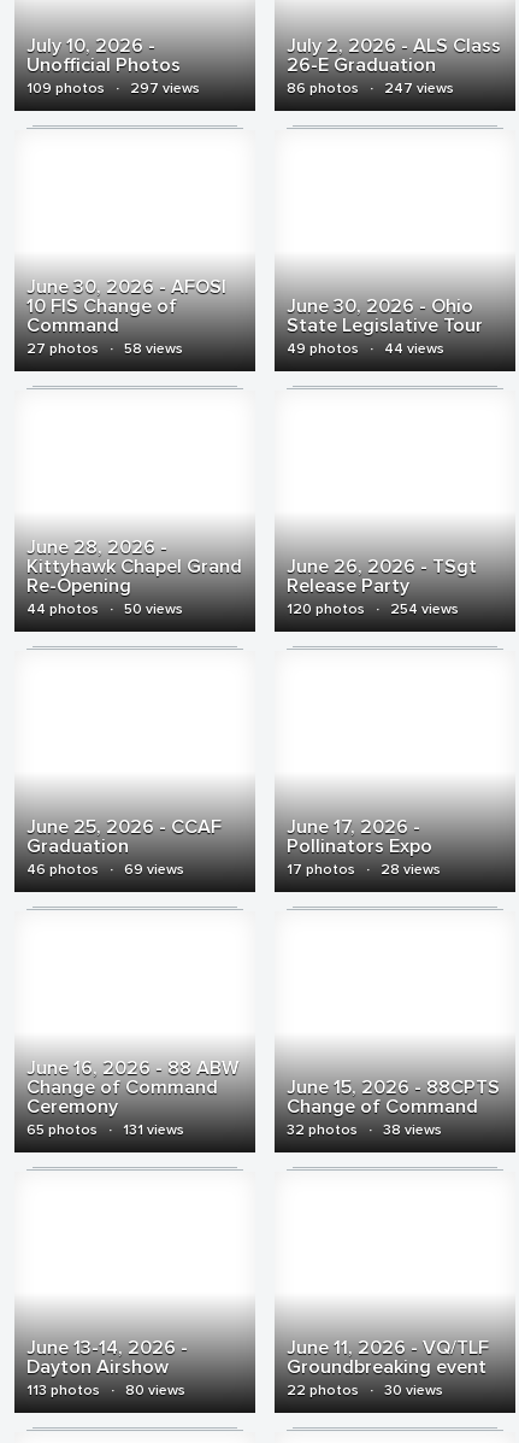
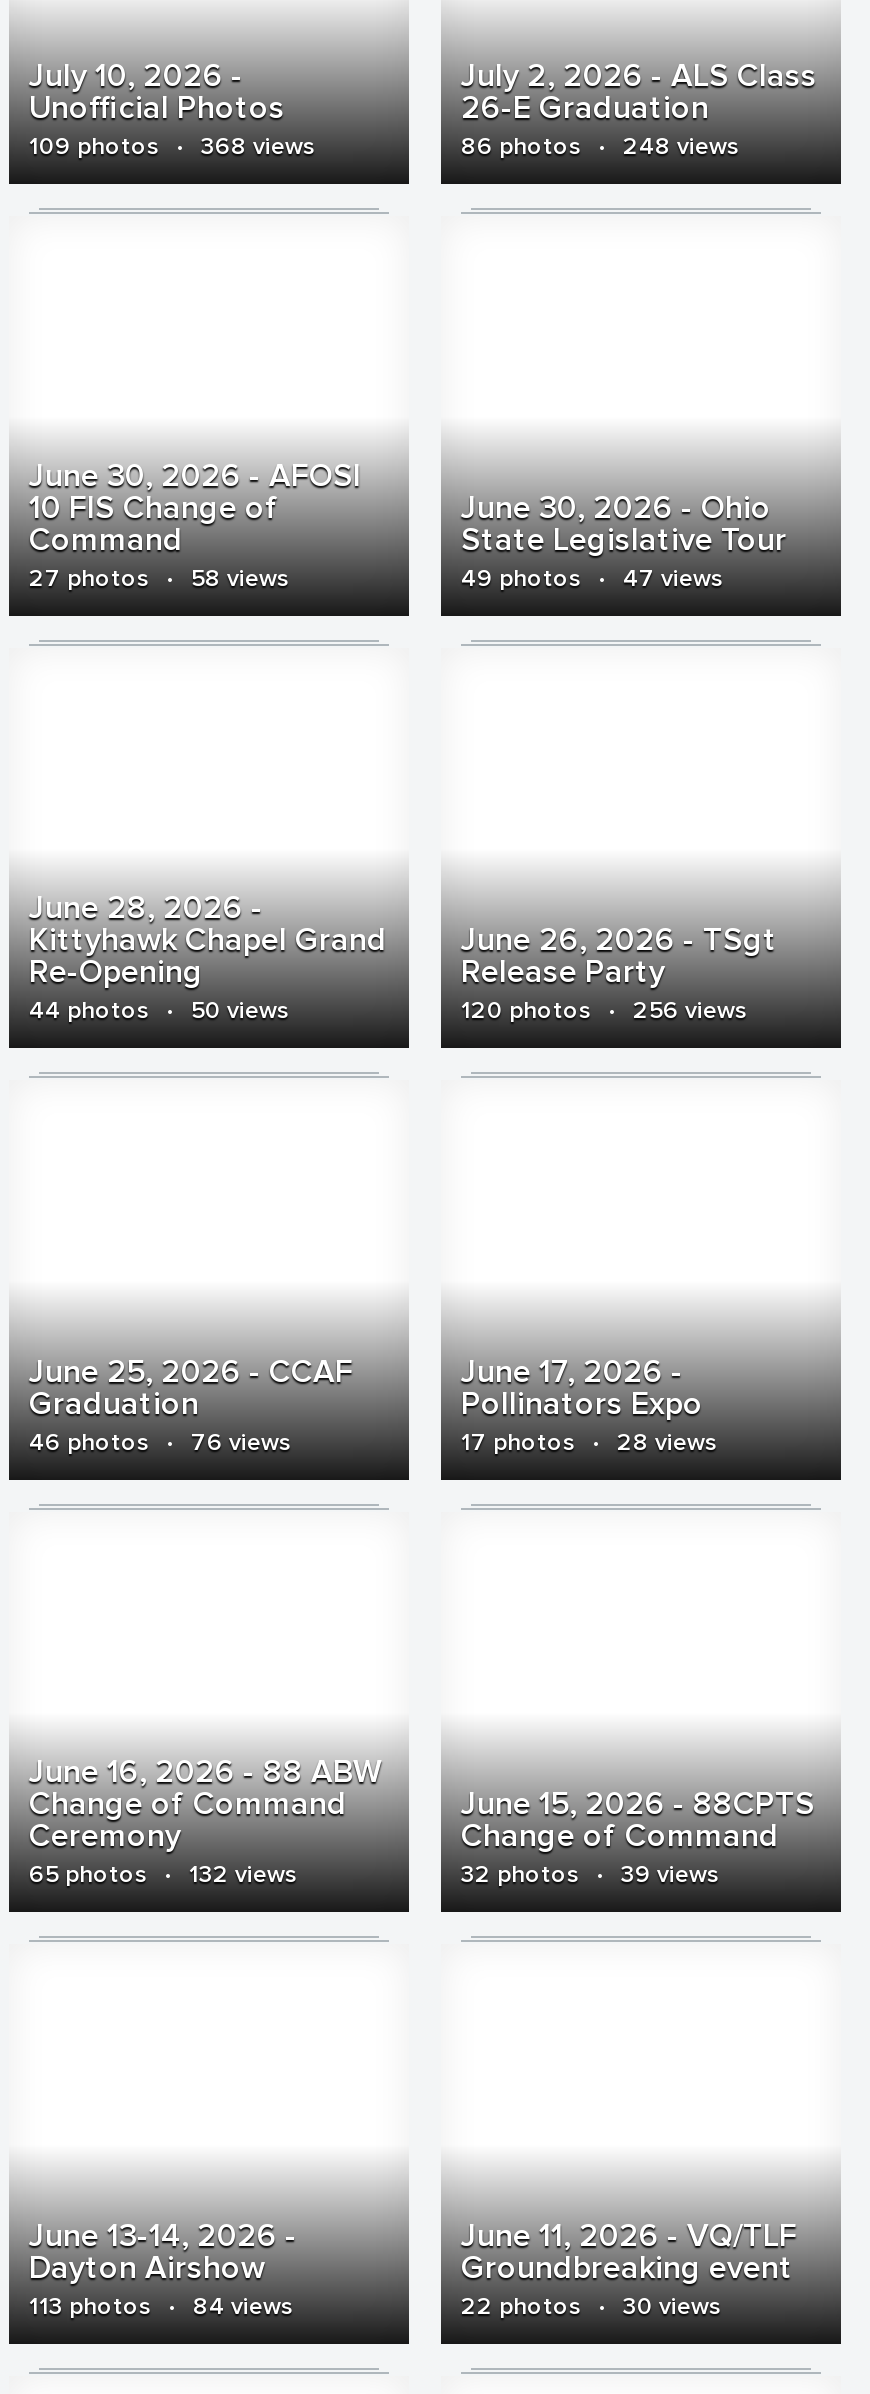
[26,80,200,98] 109 photos · 297 views -> [29,132,315,162] 109 photos · 368 views
[287,80,454,98] 86 photos · 247 views -> [461,132,739,162] 86 photos · 248 views
[287,340,444,358] 49 photos · 44 views -> [461,564,723,594] 49 photos · 47 views
[287,600,459,618] 120 photos · 254 views -> [461,996,747,1026] 120 photos · 256 views
[26,861,184,879] 46 photos · 69 views -> [29,1428,291,1458] 46 photos · 76 views
[26,1121,184,1139] 65 photos · 131 views -> [29,1860,297,1890] 65 photos · 132 views
[287,1121,442,1139] 32 photos · 38 views -> [461,1860,719,1890] 32 photos · 39 views
[26,1382,185,1400] 113 photos · 80 views -> [29,2292,293,2322] 113 photos · 84 views

